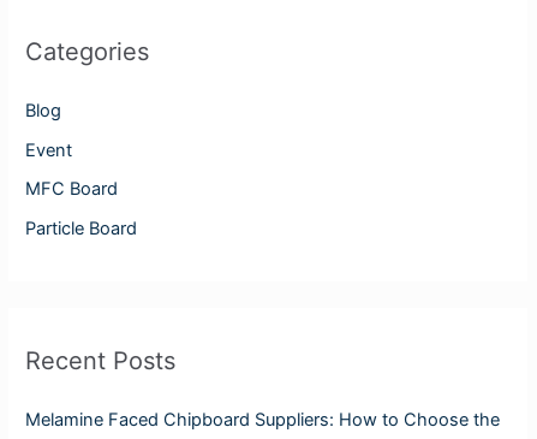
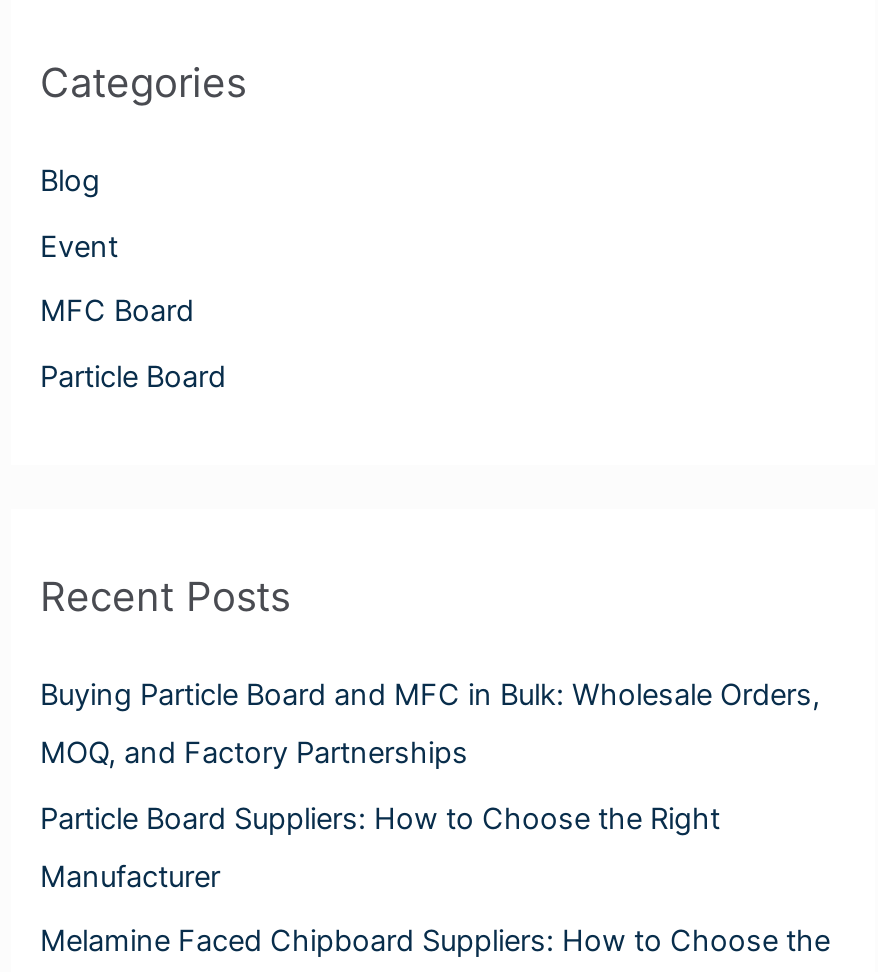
none -> [40,677,820,895] Buying Particle Board and MFC in Bulk: Wholesale Orders, | MOQ, and Factory Partnerships | Particle Board Suppliers: How to Choose the Right | Manufacturer

